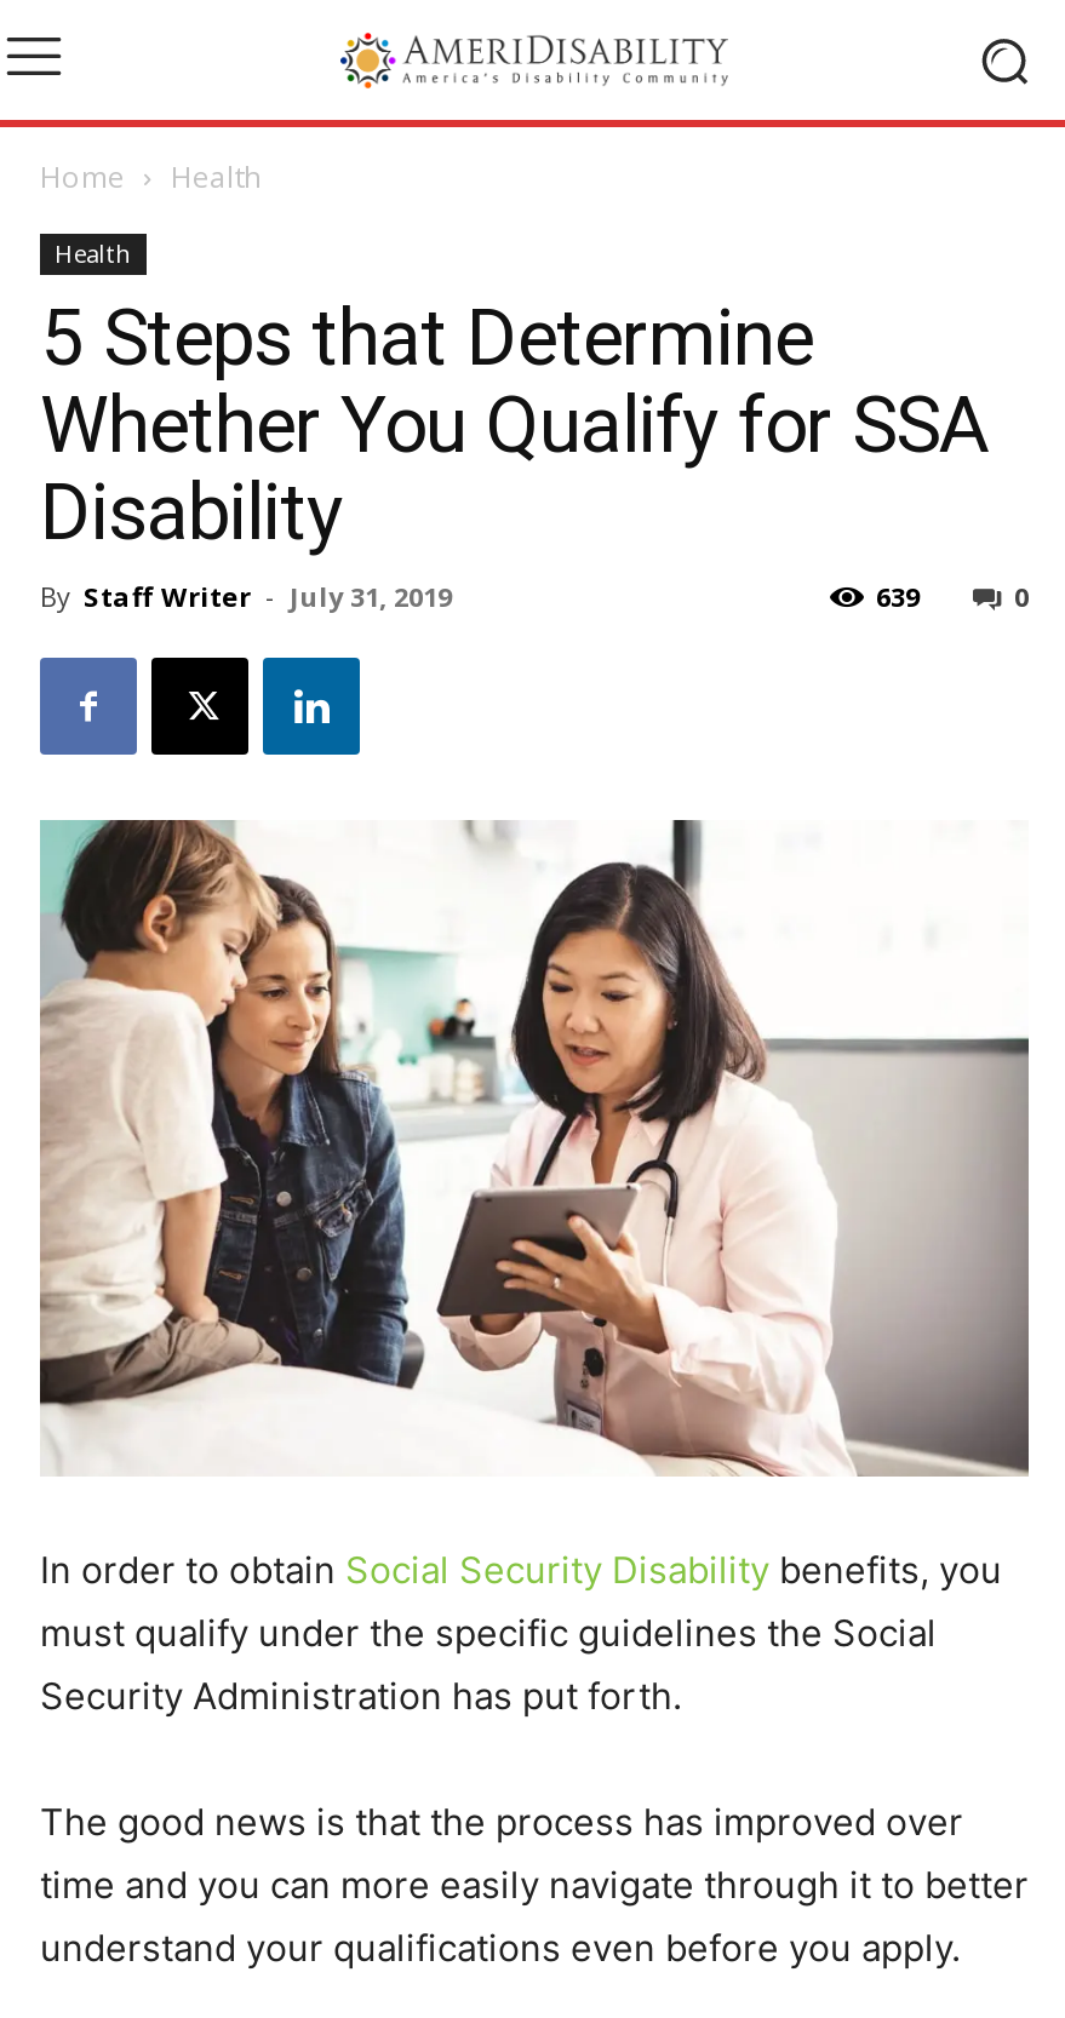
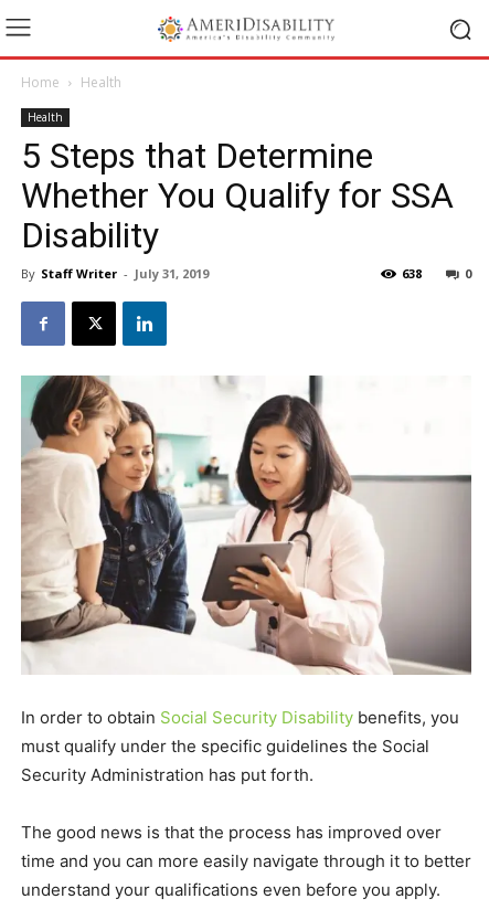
[876,578,920,614] 639 -> [402,265,422,282] 638

